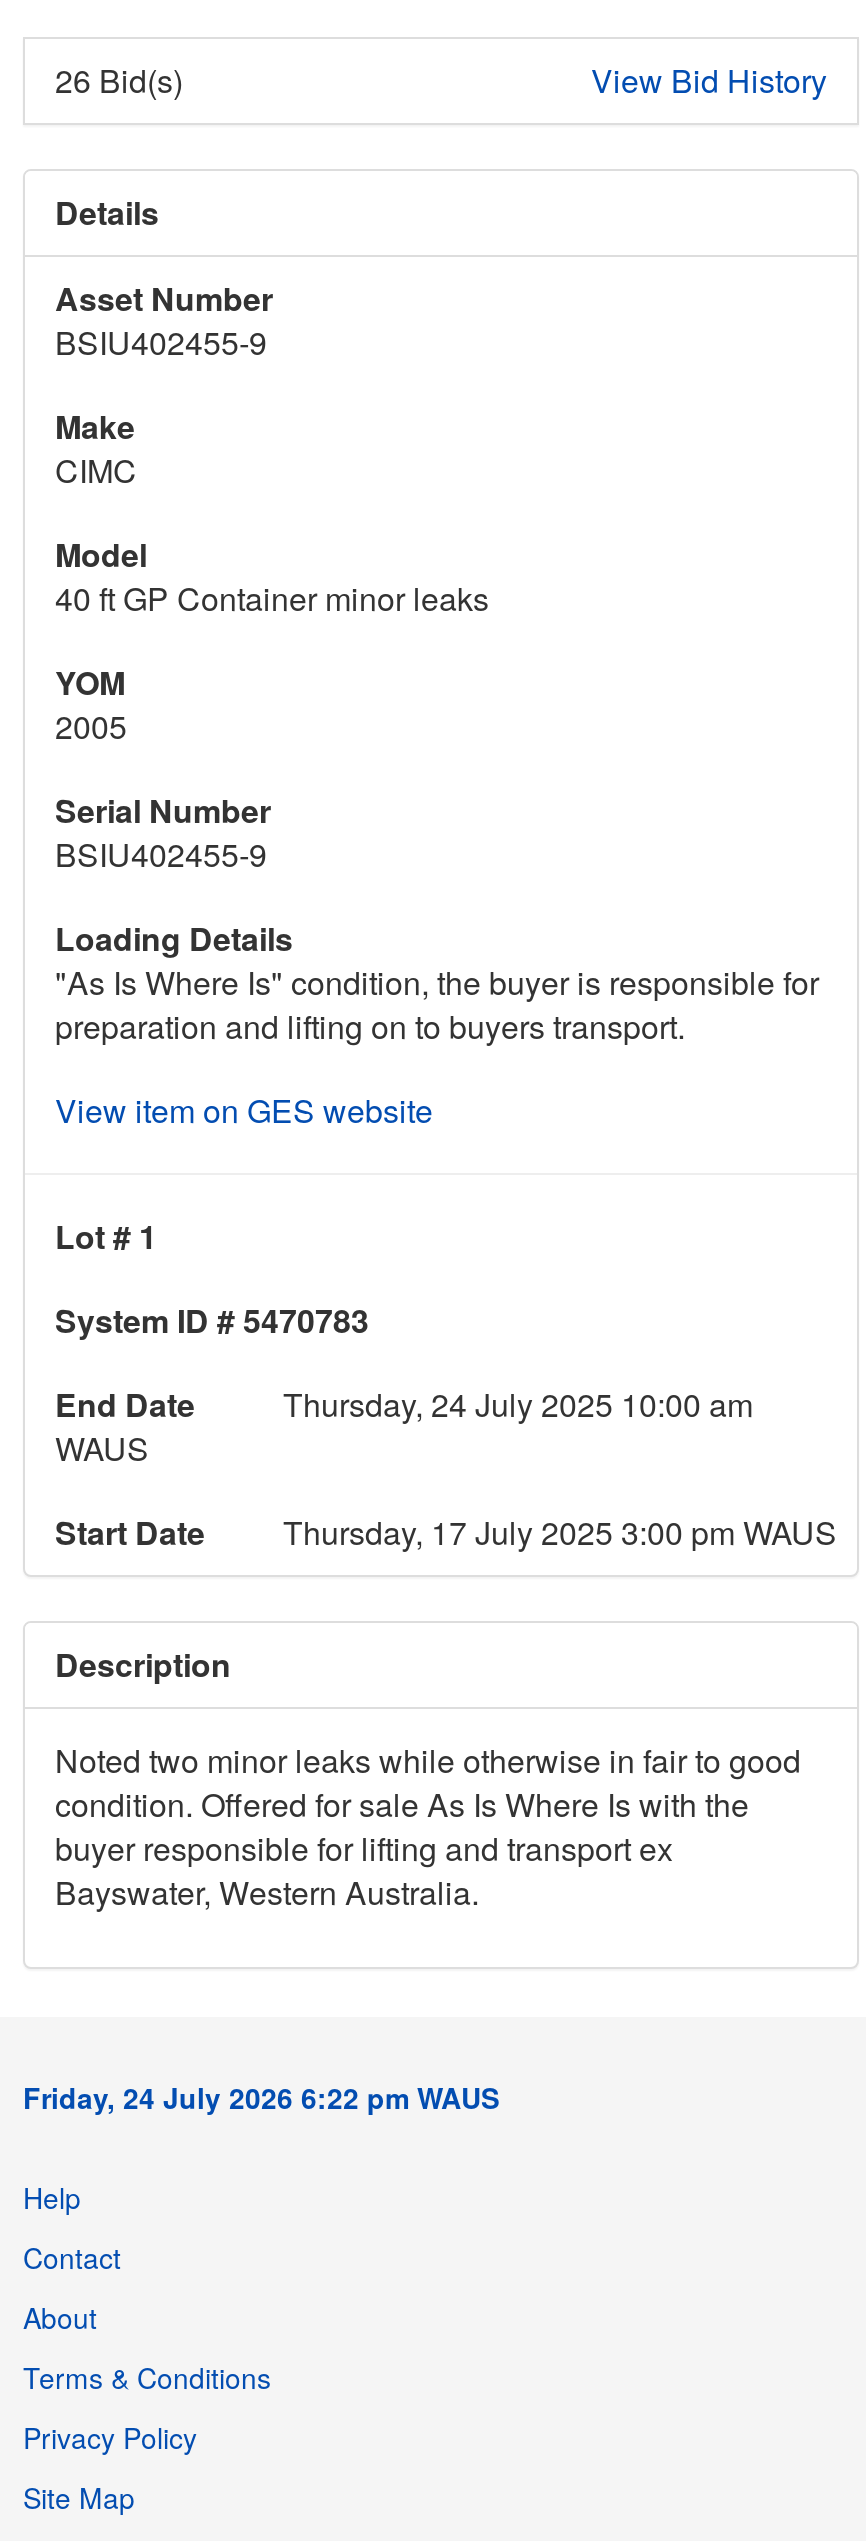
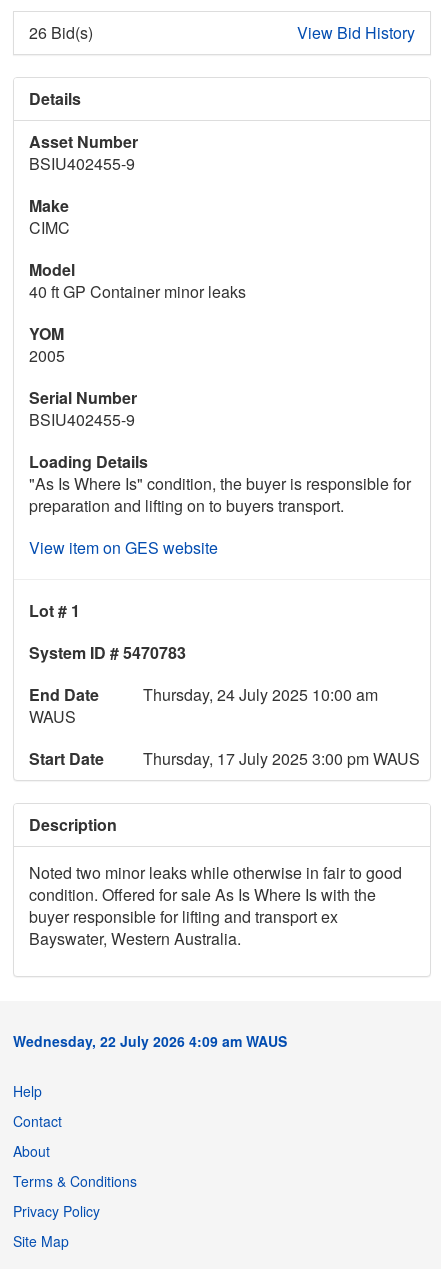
[23,2078,499,2118] Friday, 24 July 2026 6:22 pm WAUS -> [13,1031,287,1051] Wednesday, 22 July 2026 4:09 am WAUS

